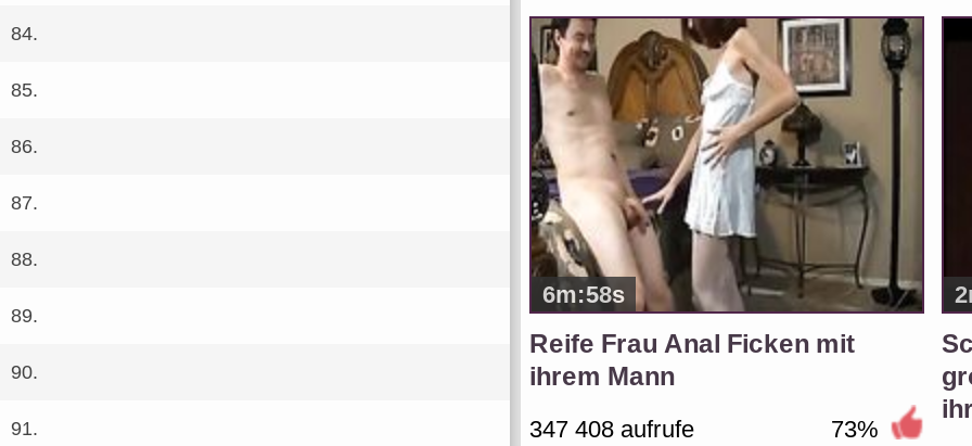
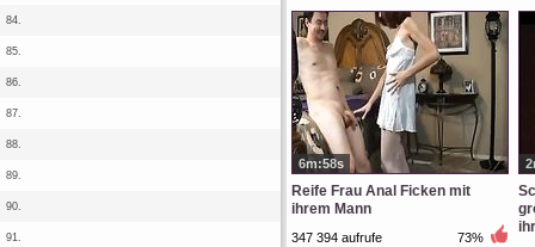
[529,416,694,442] 347 408 aufrufe -> [291,230,382,245] 347 394 aufrufe

